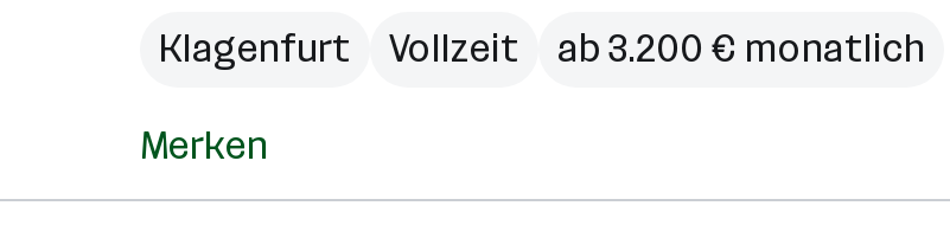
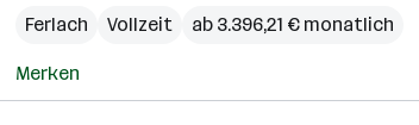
[159,26,351,71] Klagenfurt -> [25,13,88,36] Ferlach
[557,26,925,71] ab 3.200 € monatlich -> [192,13,394,36] ab 3.396,21 € monatlich

